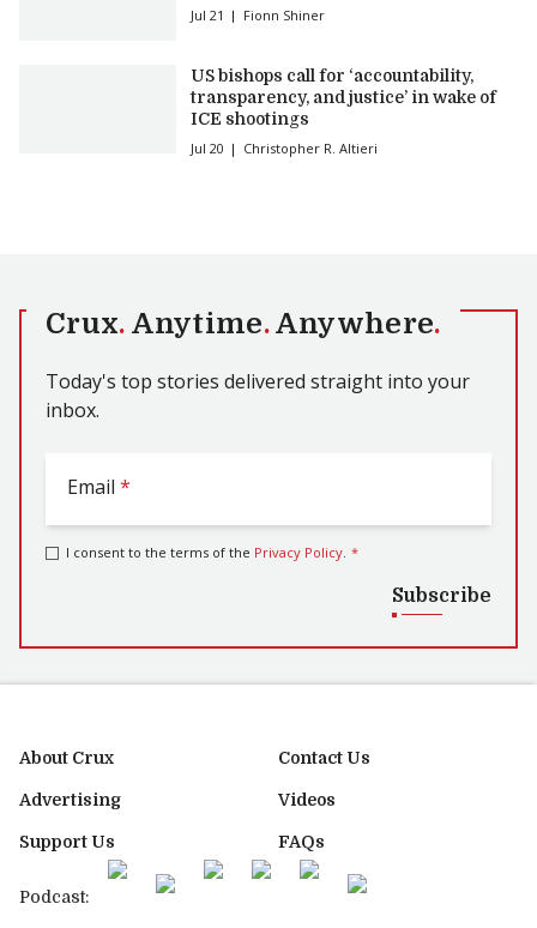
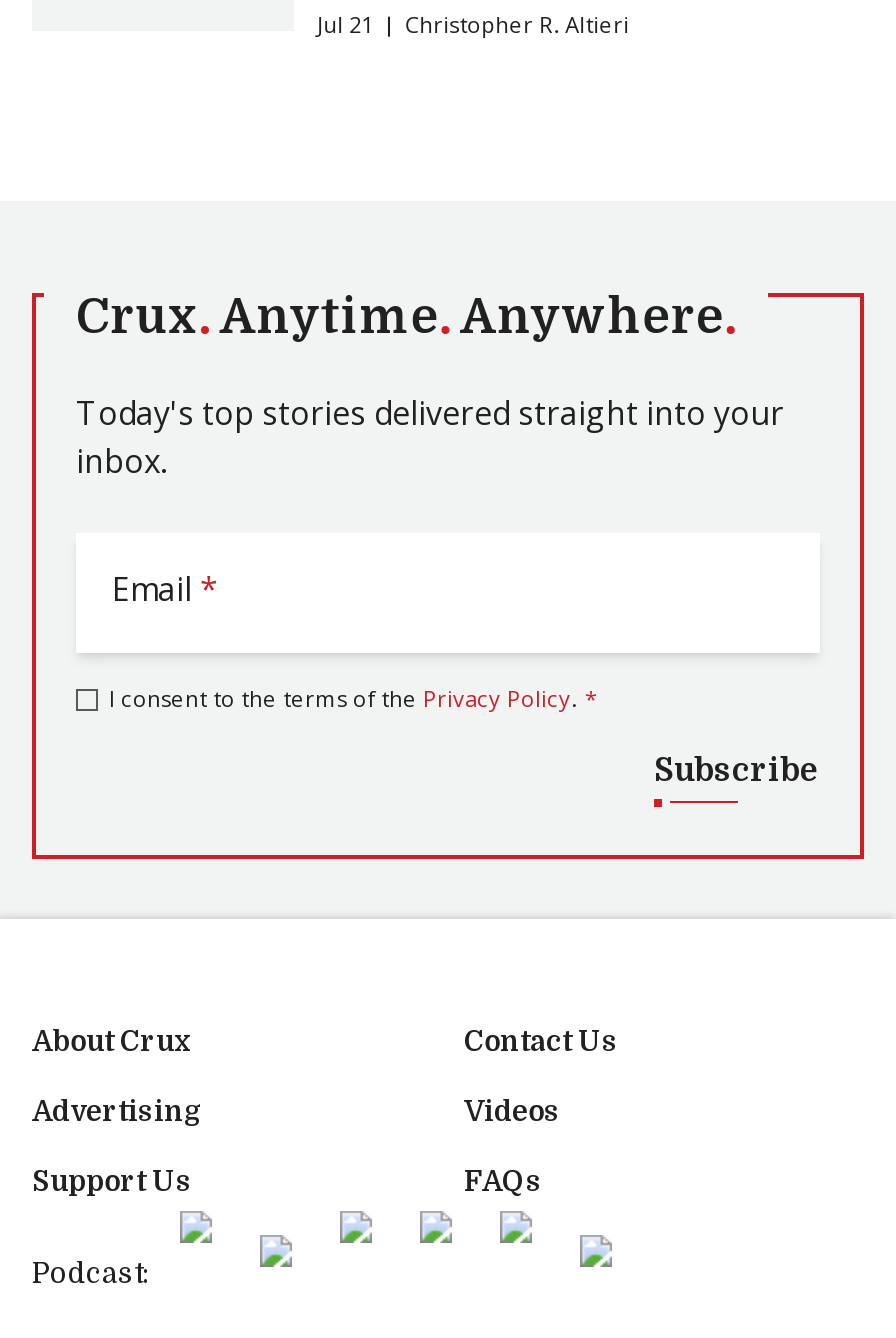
[190,6,496,157] Fionn Shiner | US bishops call for ‘accountability, | transparency, and justice’ in wake of | ICE shootings | Jul 20 -> none

